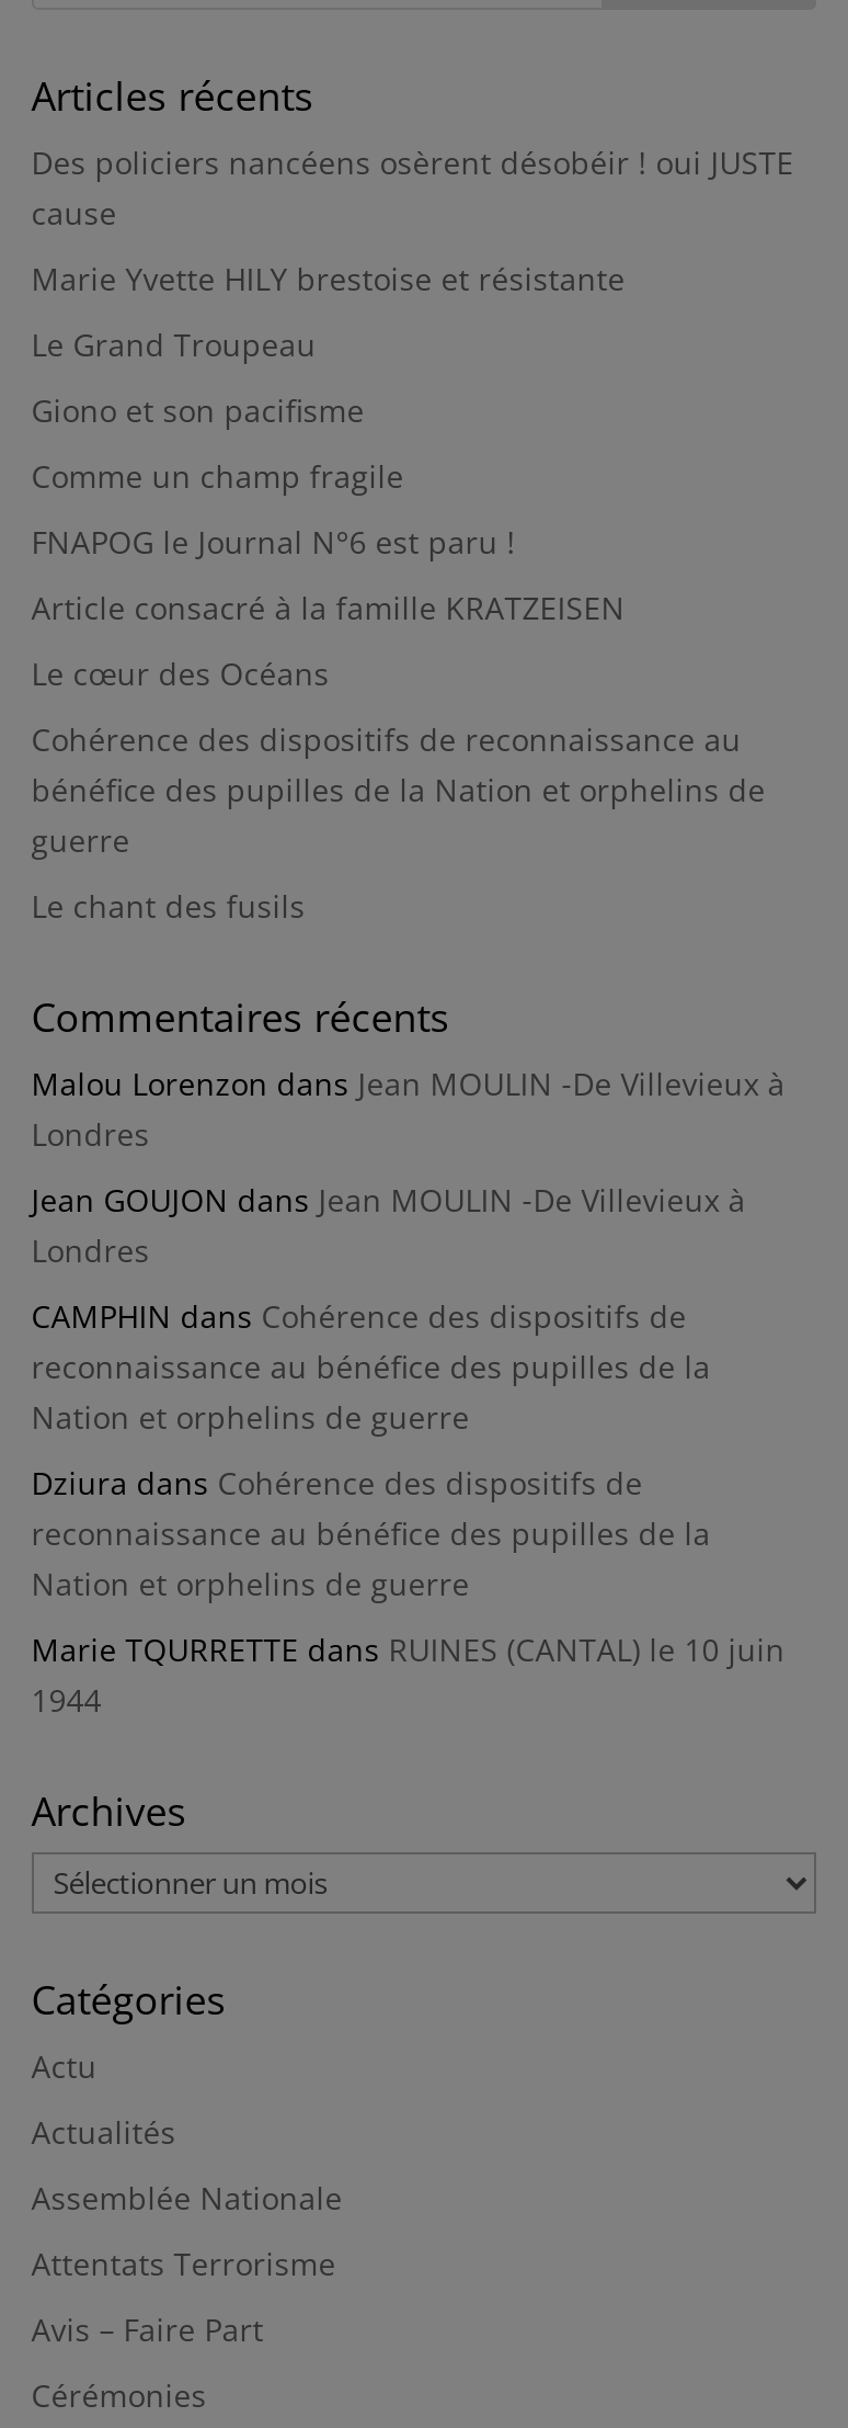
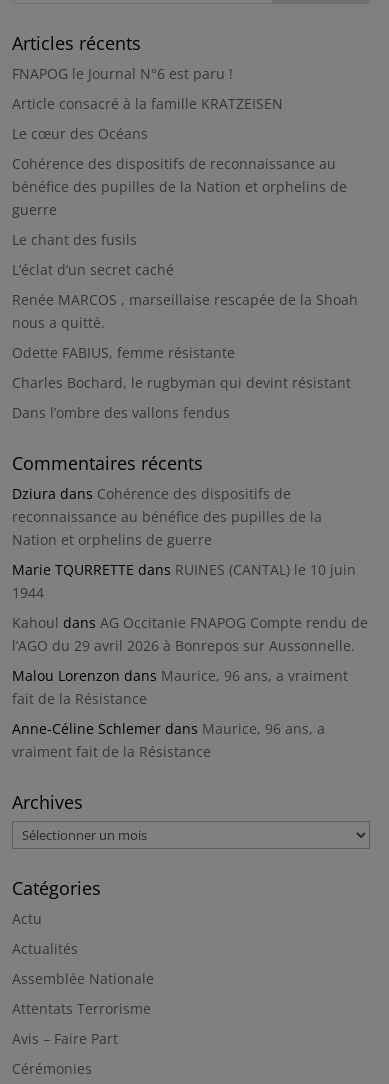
[31,140,794,496] Des policiers nancéens osèrent désobéir ! oui JUSTE | cause | Marie Yvette HILY brestoise et résistante | Le Grand Troupeau | Giono et son pacifisme | Comme un champ fragile -> none
moved [31,520,765,926] -> [12,64,347,249]: FNAPOG le Journal N°6 est paru ! | Article consacré à la famille KRATZEISEN | Le cœur des Océans | Cohérence des dispositifs de reconnaissance au | bénéfice des pupilles de la Nation et orphelins de | guerre | Le chant des fusils
none -> [12,260,358,422] L’éclat d’un secret caché | Renée MARCOS , marseillaise rescapée de la Shoah | nous a quitté. | Odette FABIUS, femme résistante | Charles Bochard, le rugbyman qui devint résistant | Dans l’ombre des vallons fendus
[31,1062,785,1437] Malou Lorenzon dans Jean MOULIN -De Villevieux à | Londres | Jean GOUJON dans Jean MOULIN -De Villevieux à | Londres | CAMPHIN dans Cohérence des dispositifs de | reconnaissance au bénéfice des pupilles de la | Nation et orphelins de guerre -> none
moved [31,1461,785,1720] -> [12,484,356,602]: Dziura dans Cohérence des dispositifs de | reconnaissance au bénéfice des pupilles de la | Nation et orphelins de guerre | Marie TQURRETTE dans RUINES (CANTAL) le 10 juin | 1944
none -> [12,613,368,761] Kahoul dans AG Occitanie FNAPOG Compte rendu de | l’AGO du 29 avril 2026 à Bonrepos sur Aussonnelle. | Malou Lorenzon dans Maurice, 96 ans, a vraiment | fait de la Résistance | Anne-Céline Schlemer dans Maurice, 96 ans, a | vraiment fait de la Résistance

